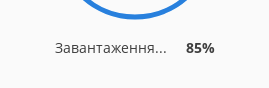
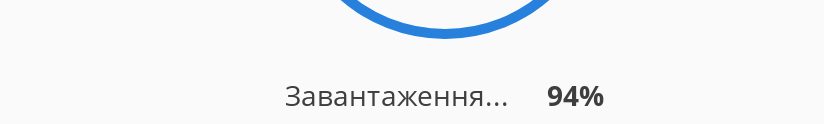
[55,37,215,56] Завантаження... 85% -> [285,75,605,113] Завантаження... 94%

